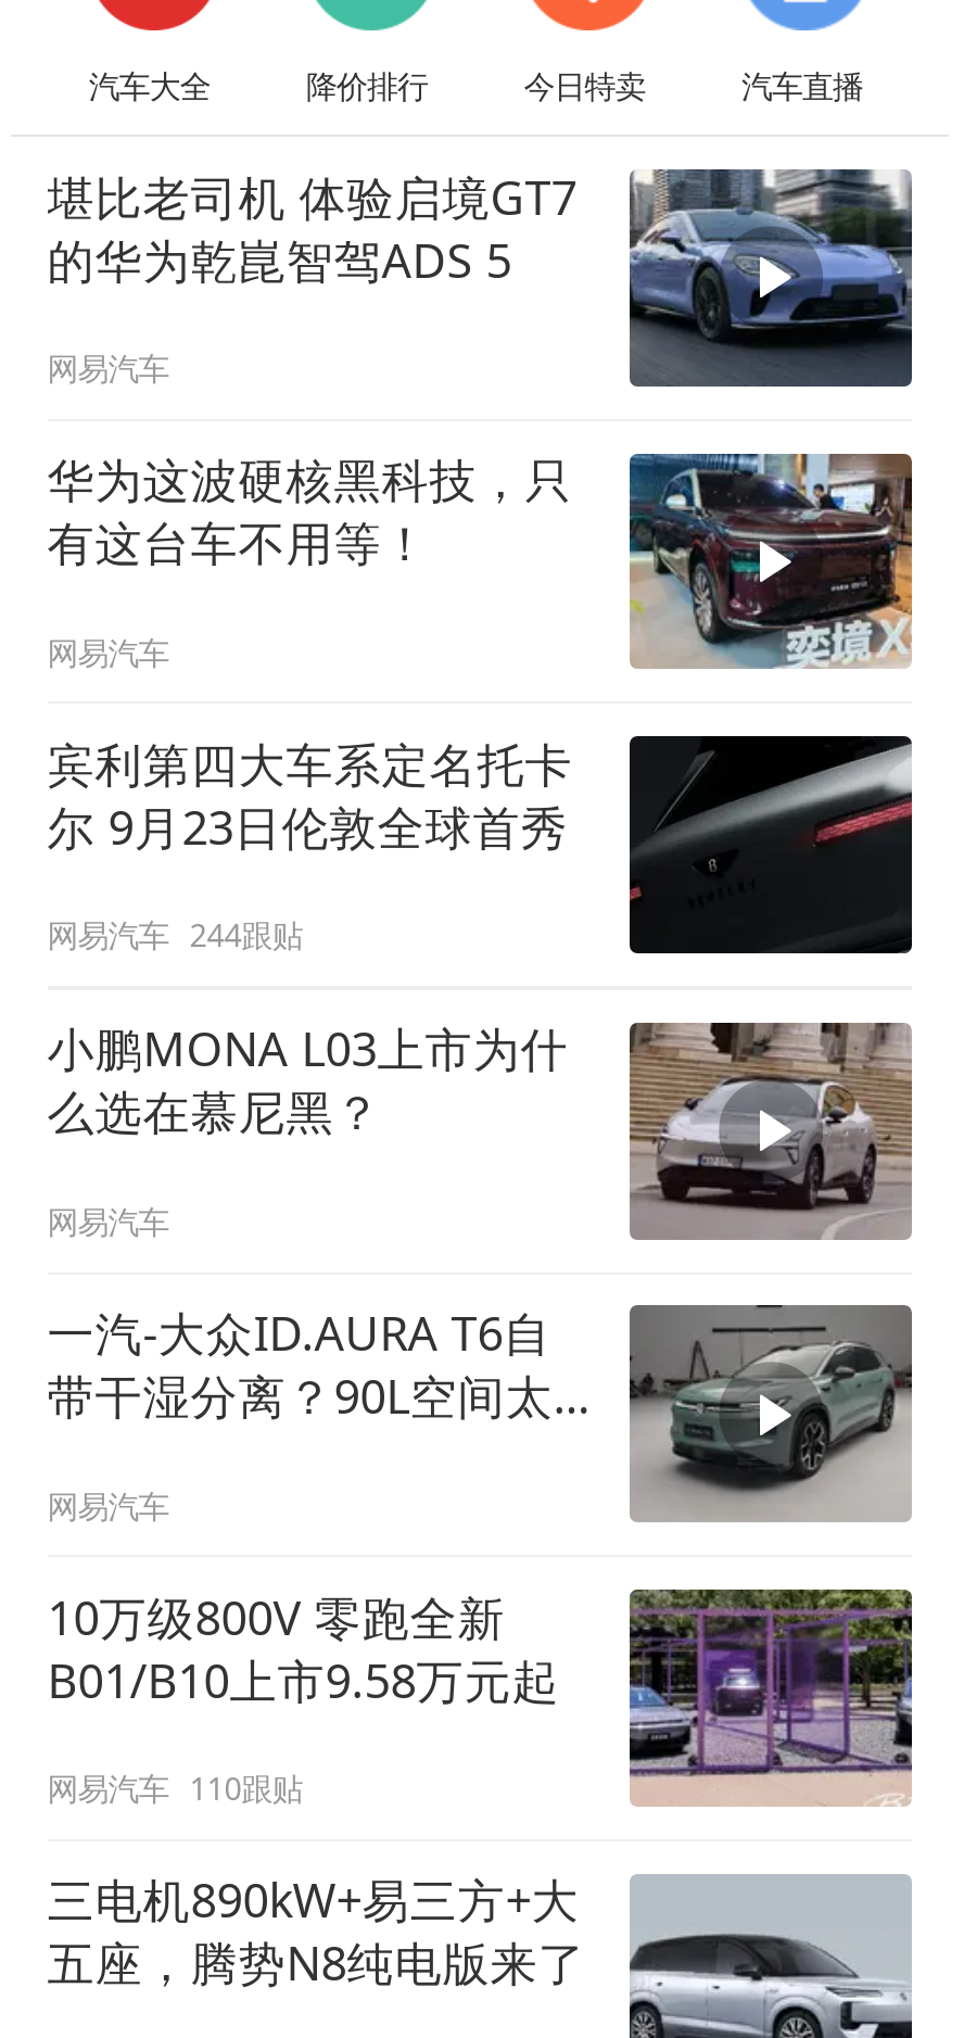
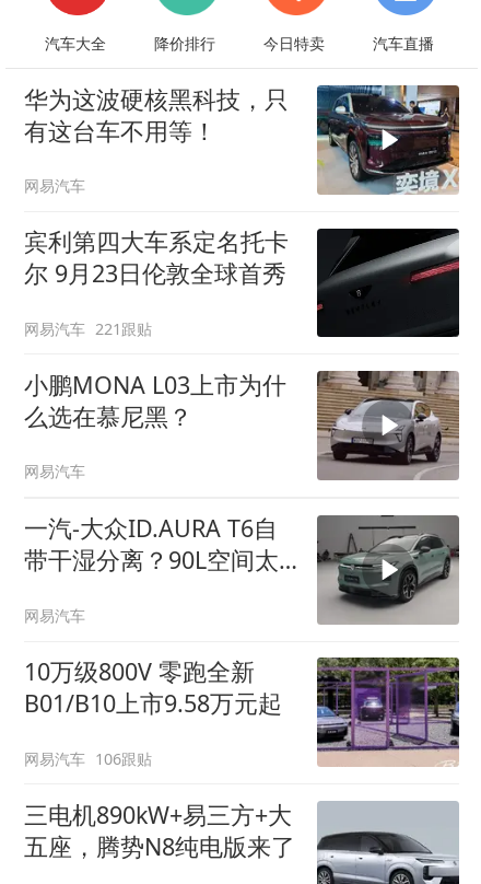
[47,164,914,389] [image] | 堪比老司机 体验启境GT7 | 的华为乾崑智驾ADS 5 | 网易汽车 -> none
[47,915,302,956] 网易汽车 244跟贴 -> [24,318,152,339] 网易汽车 221跟贴
[47,1768,302,1809] 网易汽车 110跟贴 -> [24,748,152,769] 网易汽车 106跟贴

